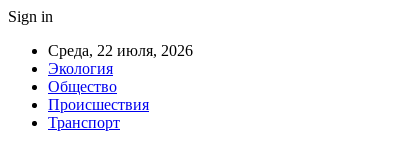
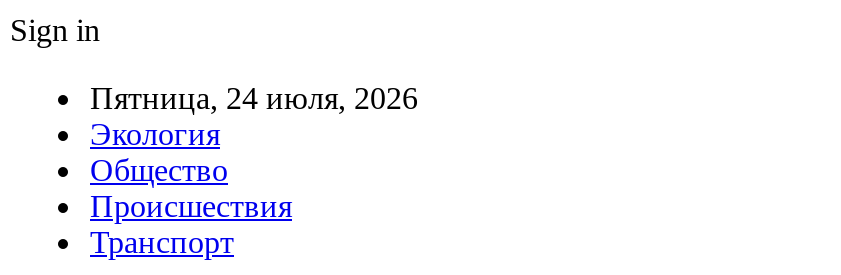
[48,42,193,59] Среда, 22 июля, 2026 -> [90,81,418,115] Пятница, 24 июля, 2026

